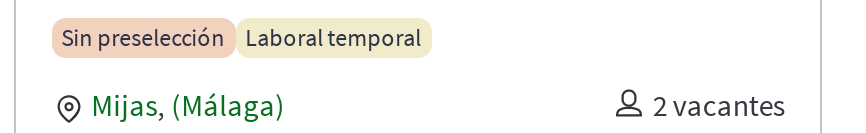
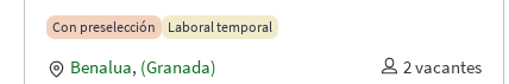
[61,22,225,52] Sin preselección -> [52,18,155,36] Con preselección
[91,86,285,124] Mijas, (Málaga) -> [70,56,216,78] Benalua, (Granada)

